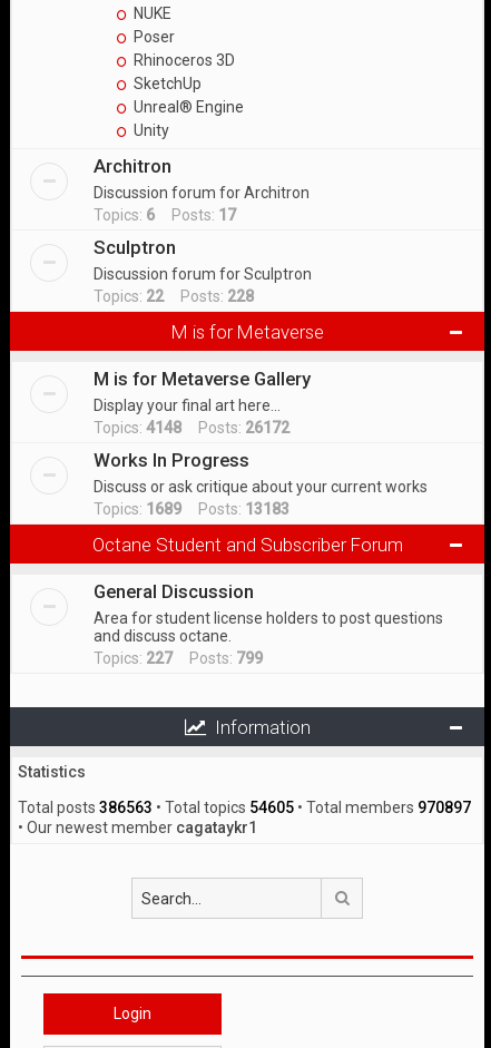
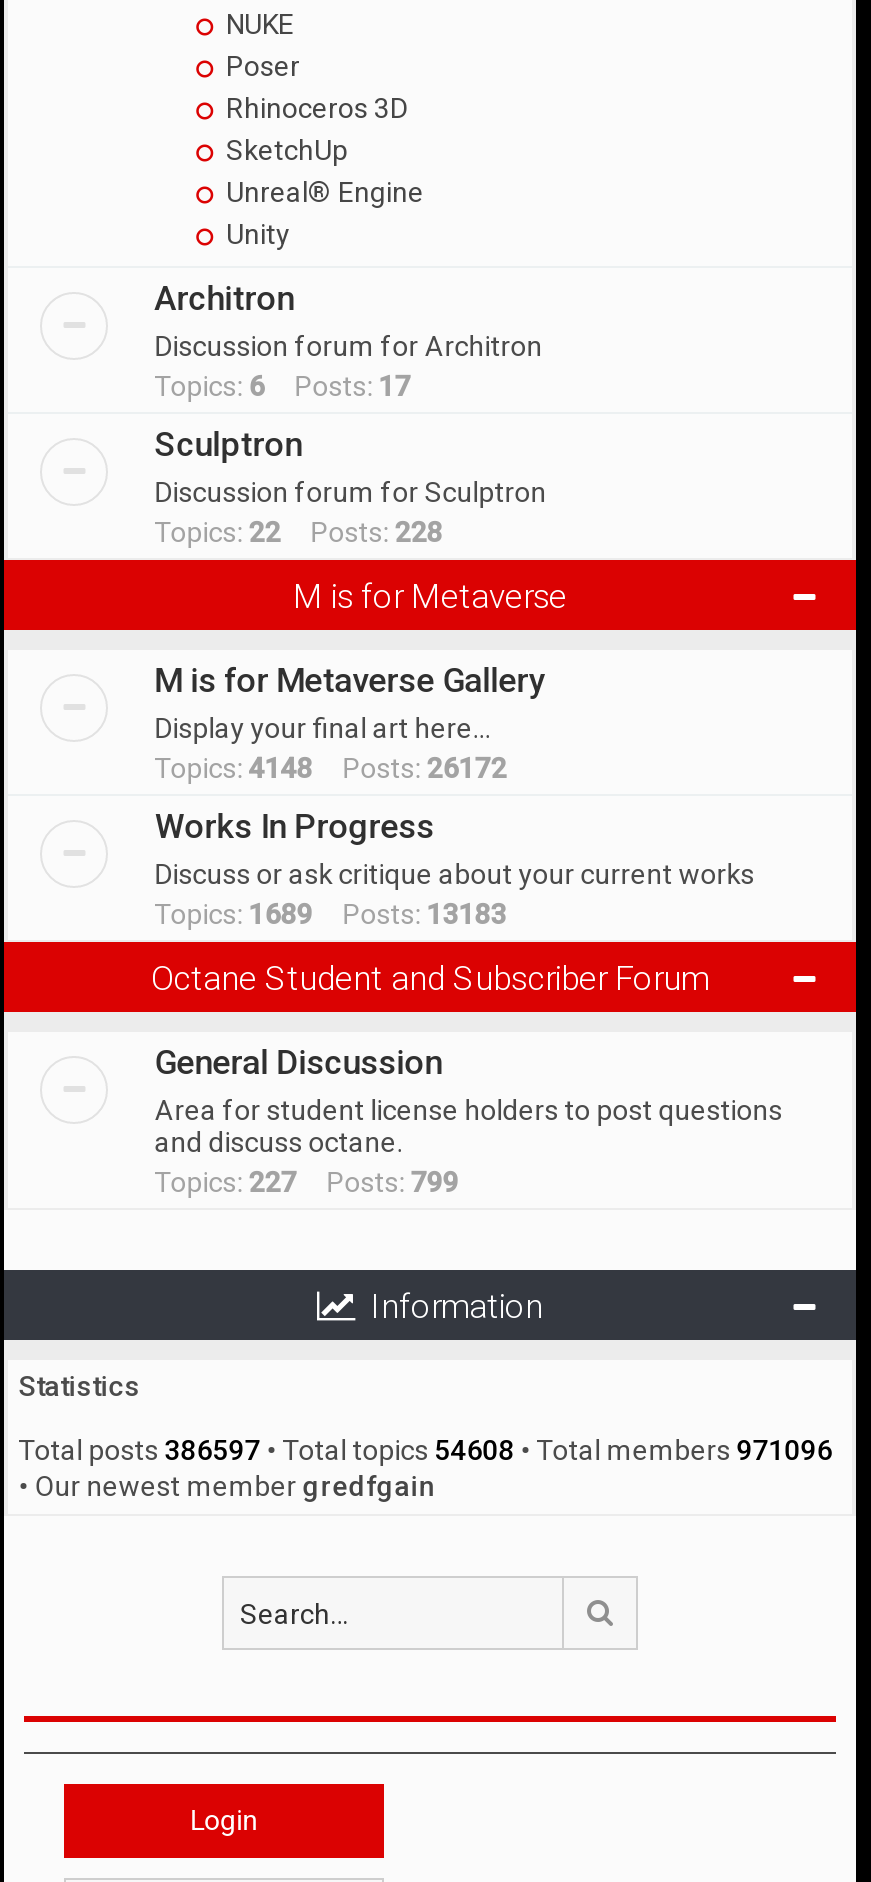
[18,799,471,816] Total posts 386563 • Total topics 54605 • Total members 970897 -> [18,1434,832,1466] Total posts 386597 • Total topics 54608 • Total members 971096
[18,819,257,836] • Our newest member cagataykr1 -> [18,1470,434,1502] • Our newest member gredfgain

